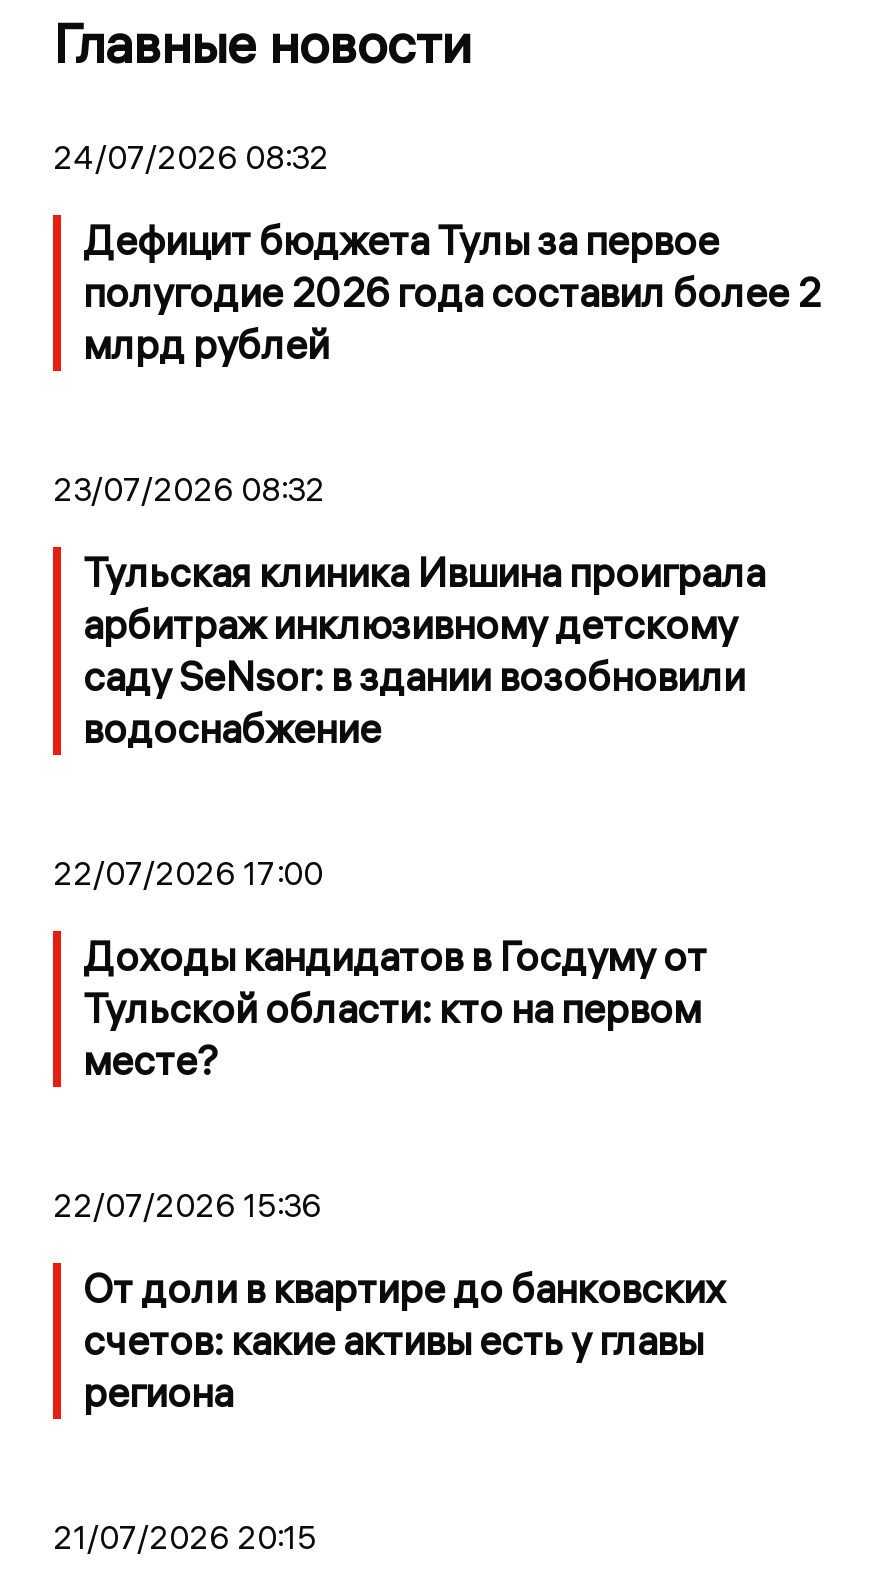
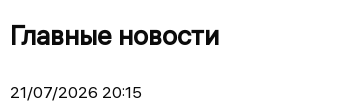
[53,137,821,1417] 24/07/2026 08:32 | Дефицит бюджета Тулы за первое | полугодие 2026 года составил более 2 | млрд рублей | 23/07/2026 08:32 | Тульская клиника Ившина проиграла | арбитраж инклюзивному детскому | саду SeNsor: в здании возобновили | водоснабжение | 22/07/2026 17:00 | Доходы кандидатов в Госдуму от | Тульской области: кто на первом | месте? | 22/07/2026 15:36 | От доли в квартире до банковских | счетов: какие активы есть у главы | региона -> none

